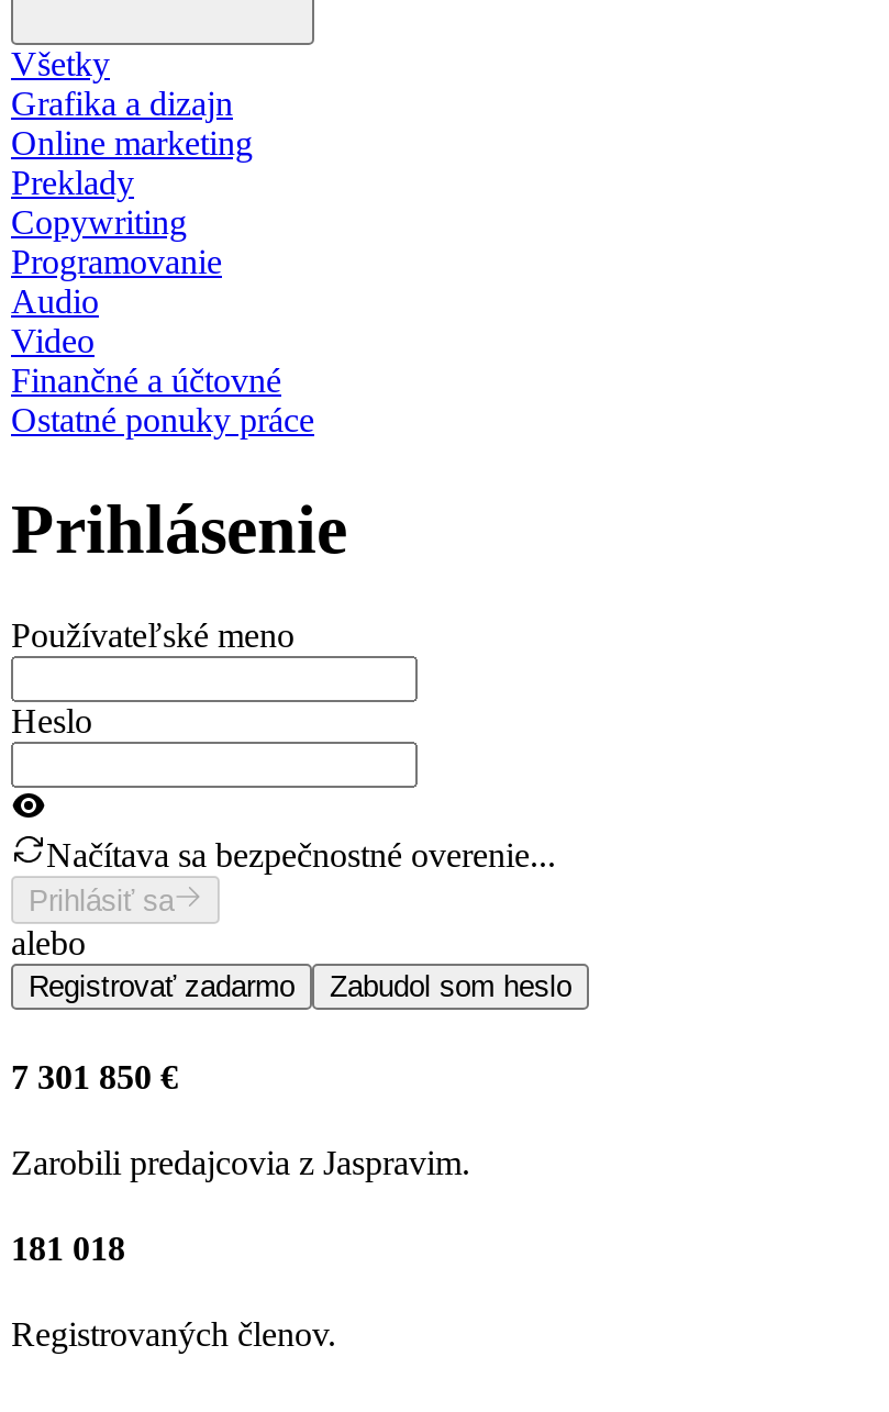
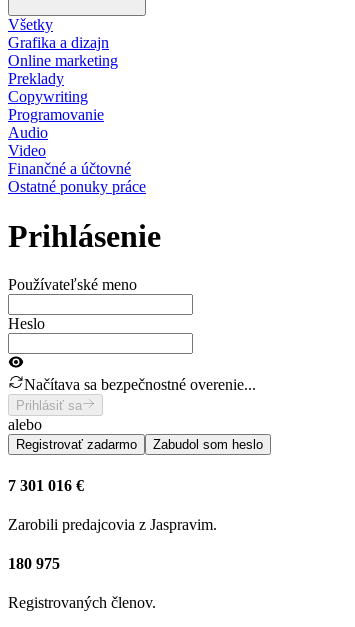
[11,1057,178,1094] 7 301 850 € -> [8,476,84,493] 7 301 016 €
[11,1230,134,1267] 181 018 -> [8,555,64,572] 180 975

